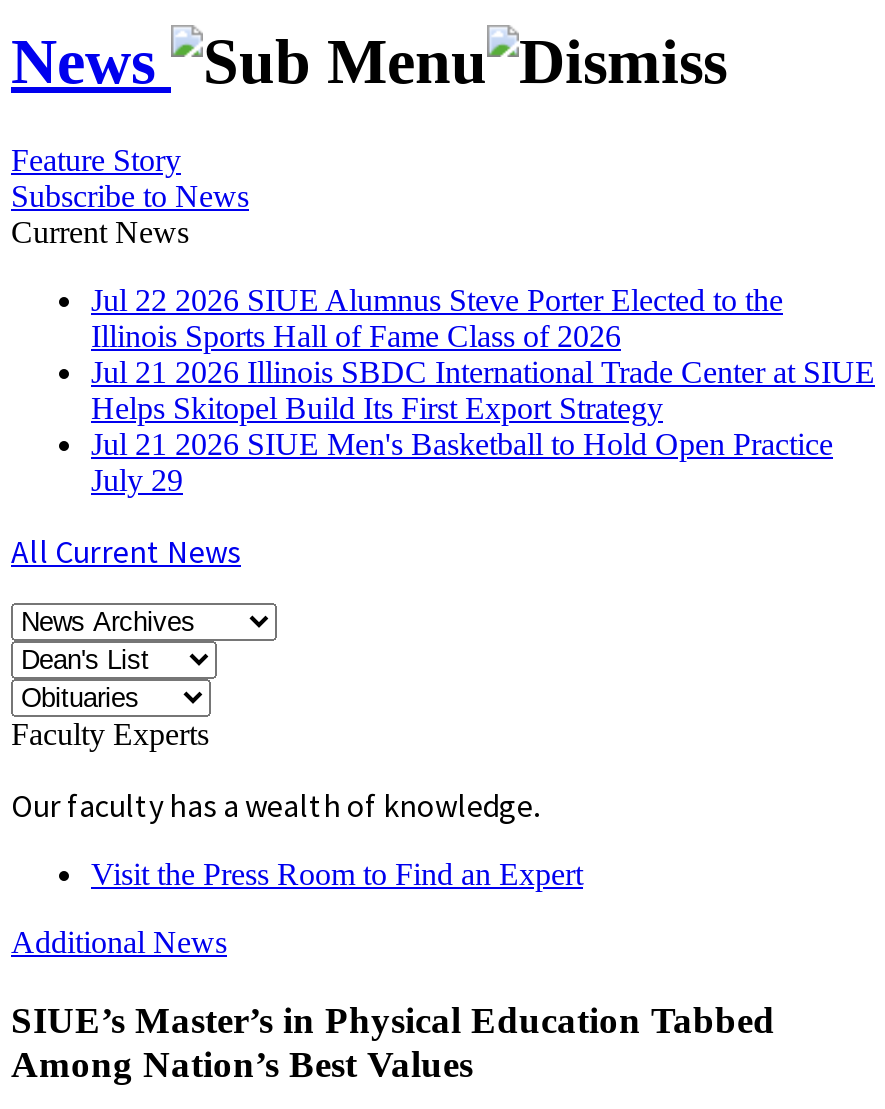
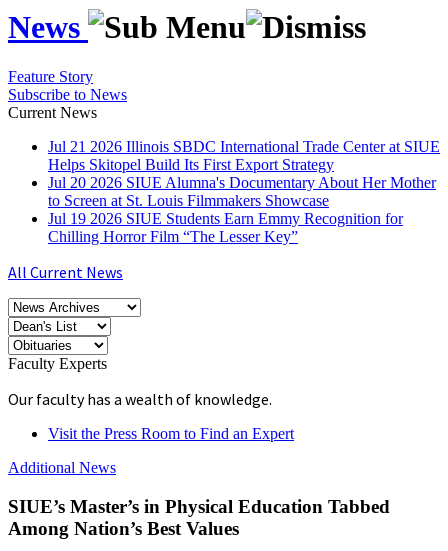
[91,283,783,353] Jul 22 2026 SIUE Alumnus Steve Porter Elected to the | Illinois Sports Hall of Fame Class of 2026 -> none
moved [91,355,875,425] -> [48,138,440,173]: Jul 21 2026 Illinois SBDC International Trade Center at SIUE | Helps Skitopel Build Its First Export Strategy
[91,427,833,497] Jul 21 2026 SIUE Men's Basketball to Hold Open Practice | July 29 -> [48,174,436,245] Jul 20 2026 SIUE Alumna's Documentary About Her Mother | to Screen at St. Louis Filmmakers Showcase | Jul 19 2026 SIUE Students Earn Emmy Recognition for | Chilling Horror Film “The Lesser Key”

